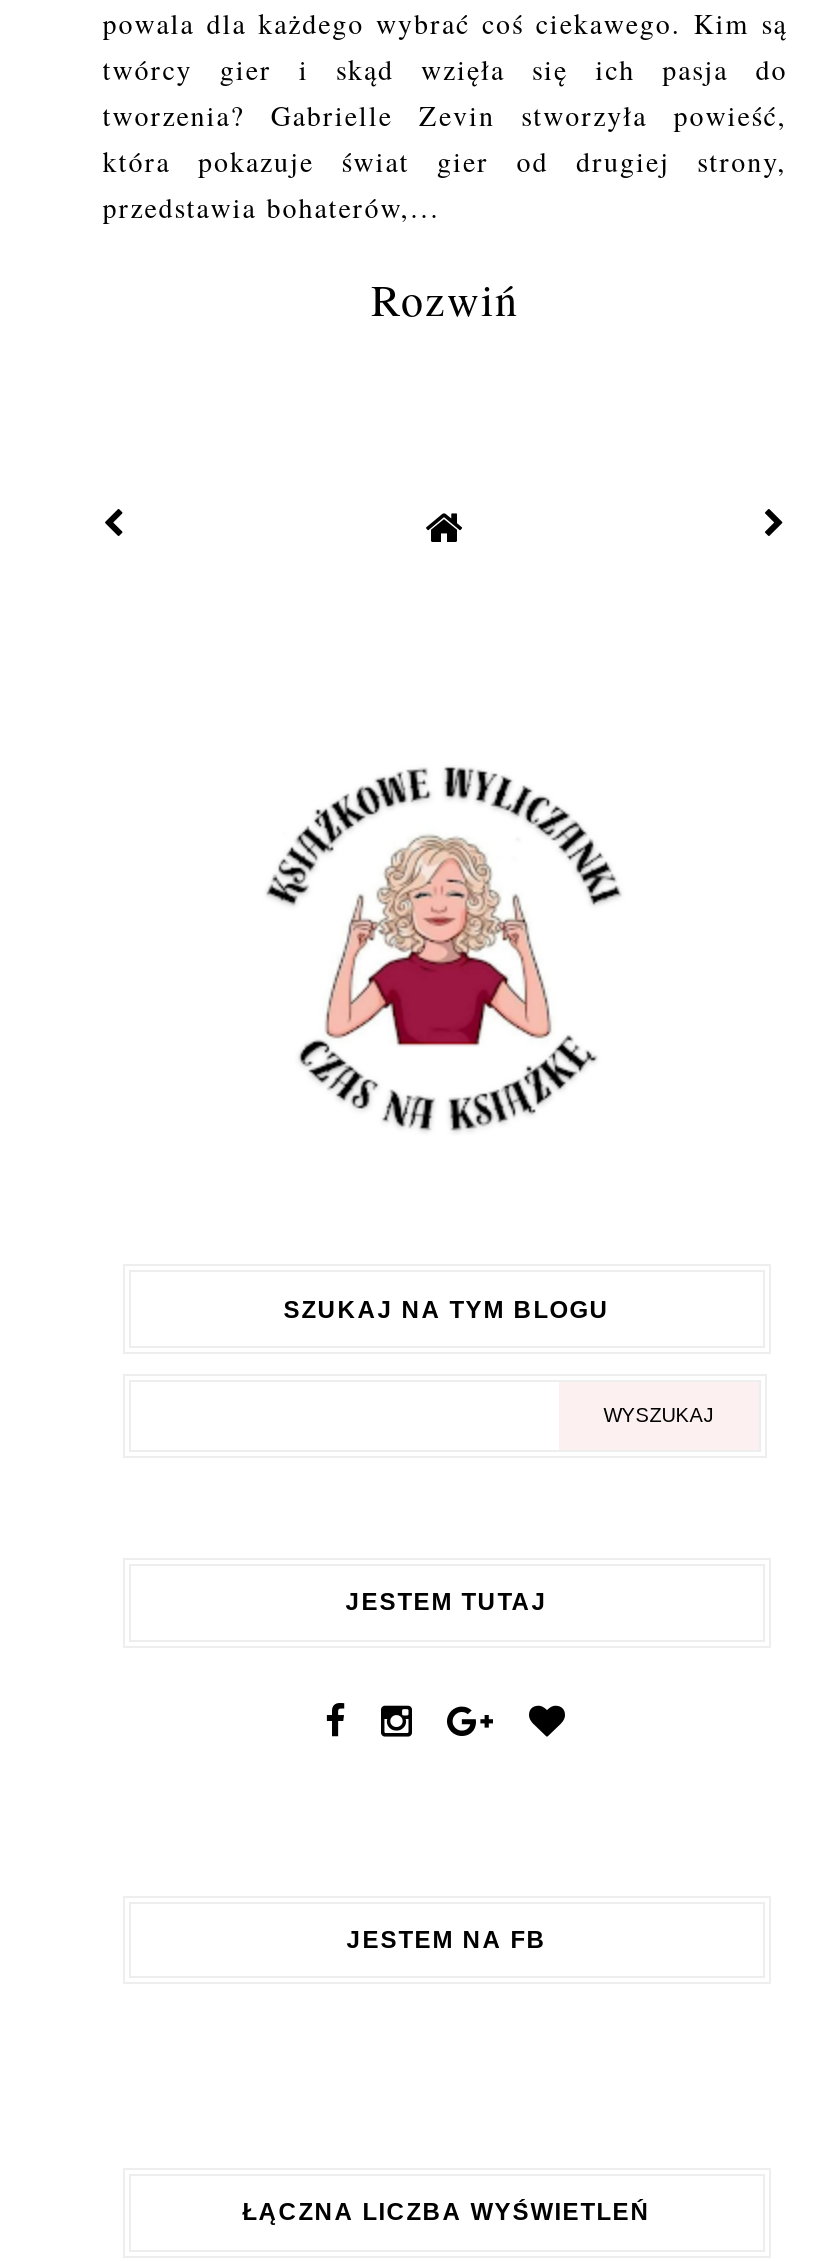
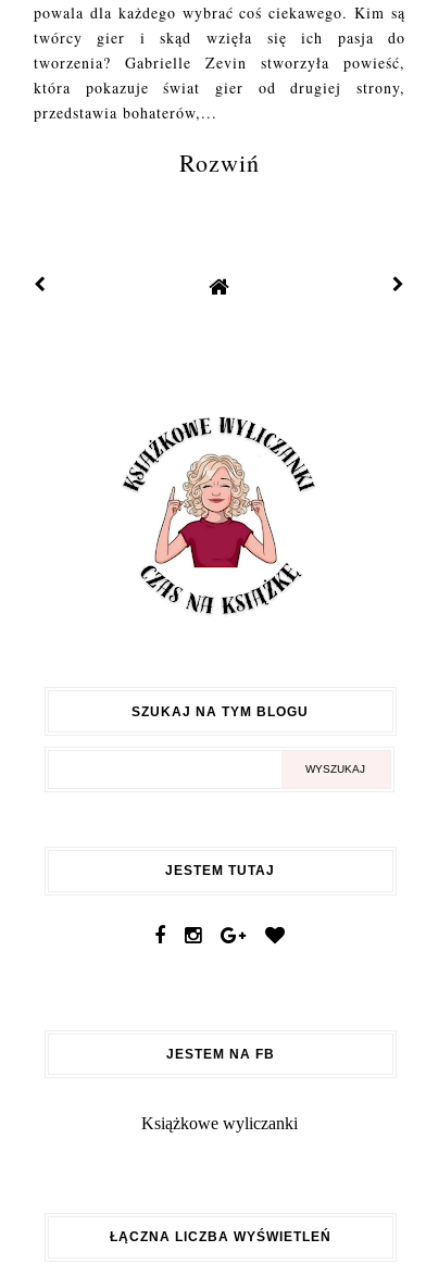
none -> [141,1114,298,1133] Książkowe wyliczanki

